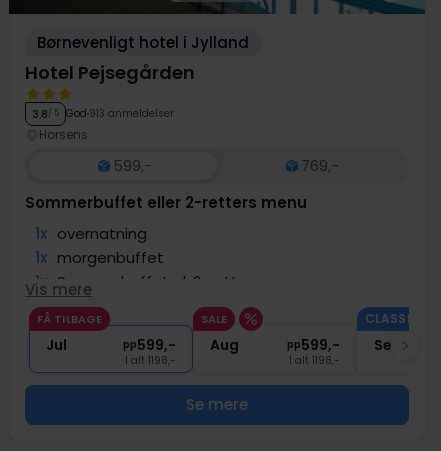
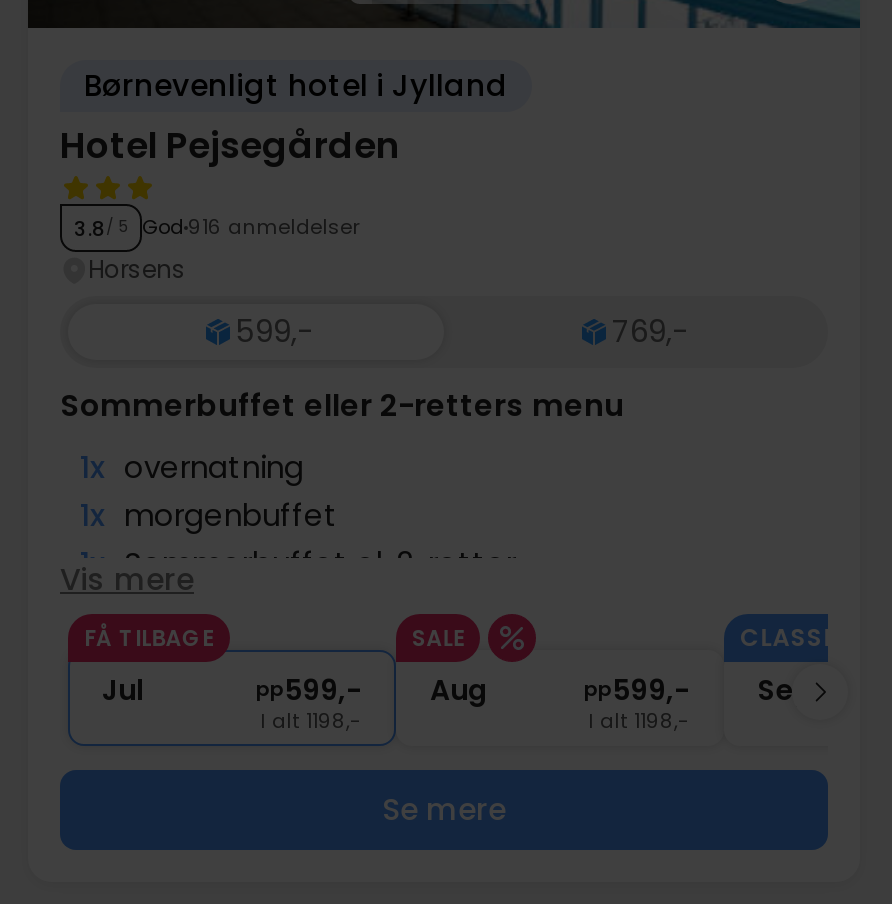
[32,106,174,121] 3.8/ 5 God 913 anmeldelser -> [74,212,360,243] 3.8/ 5 God 916 anmeldelser

